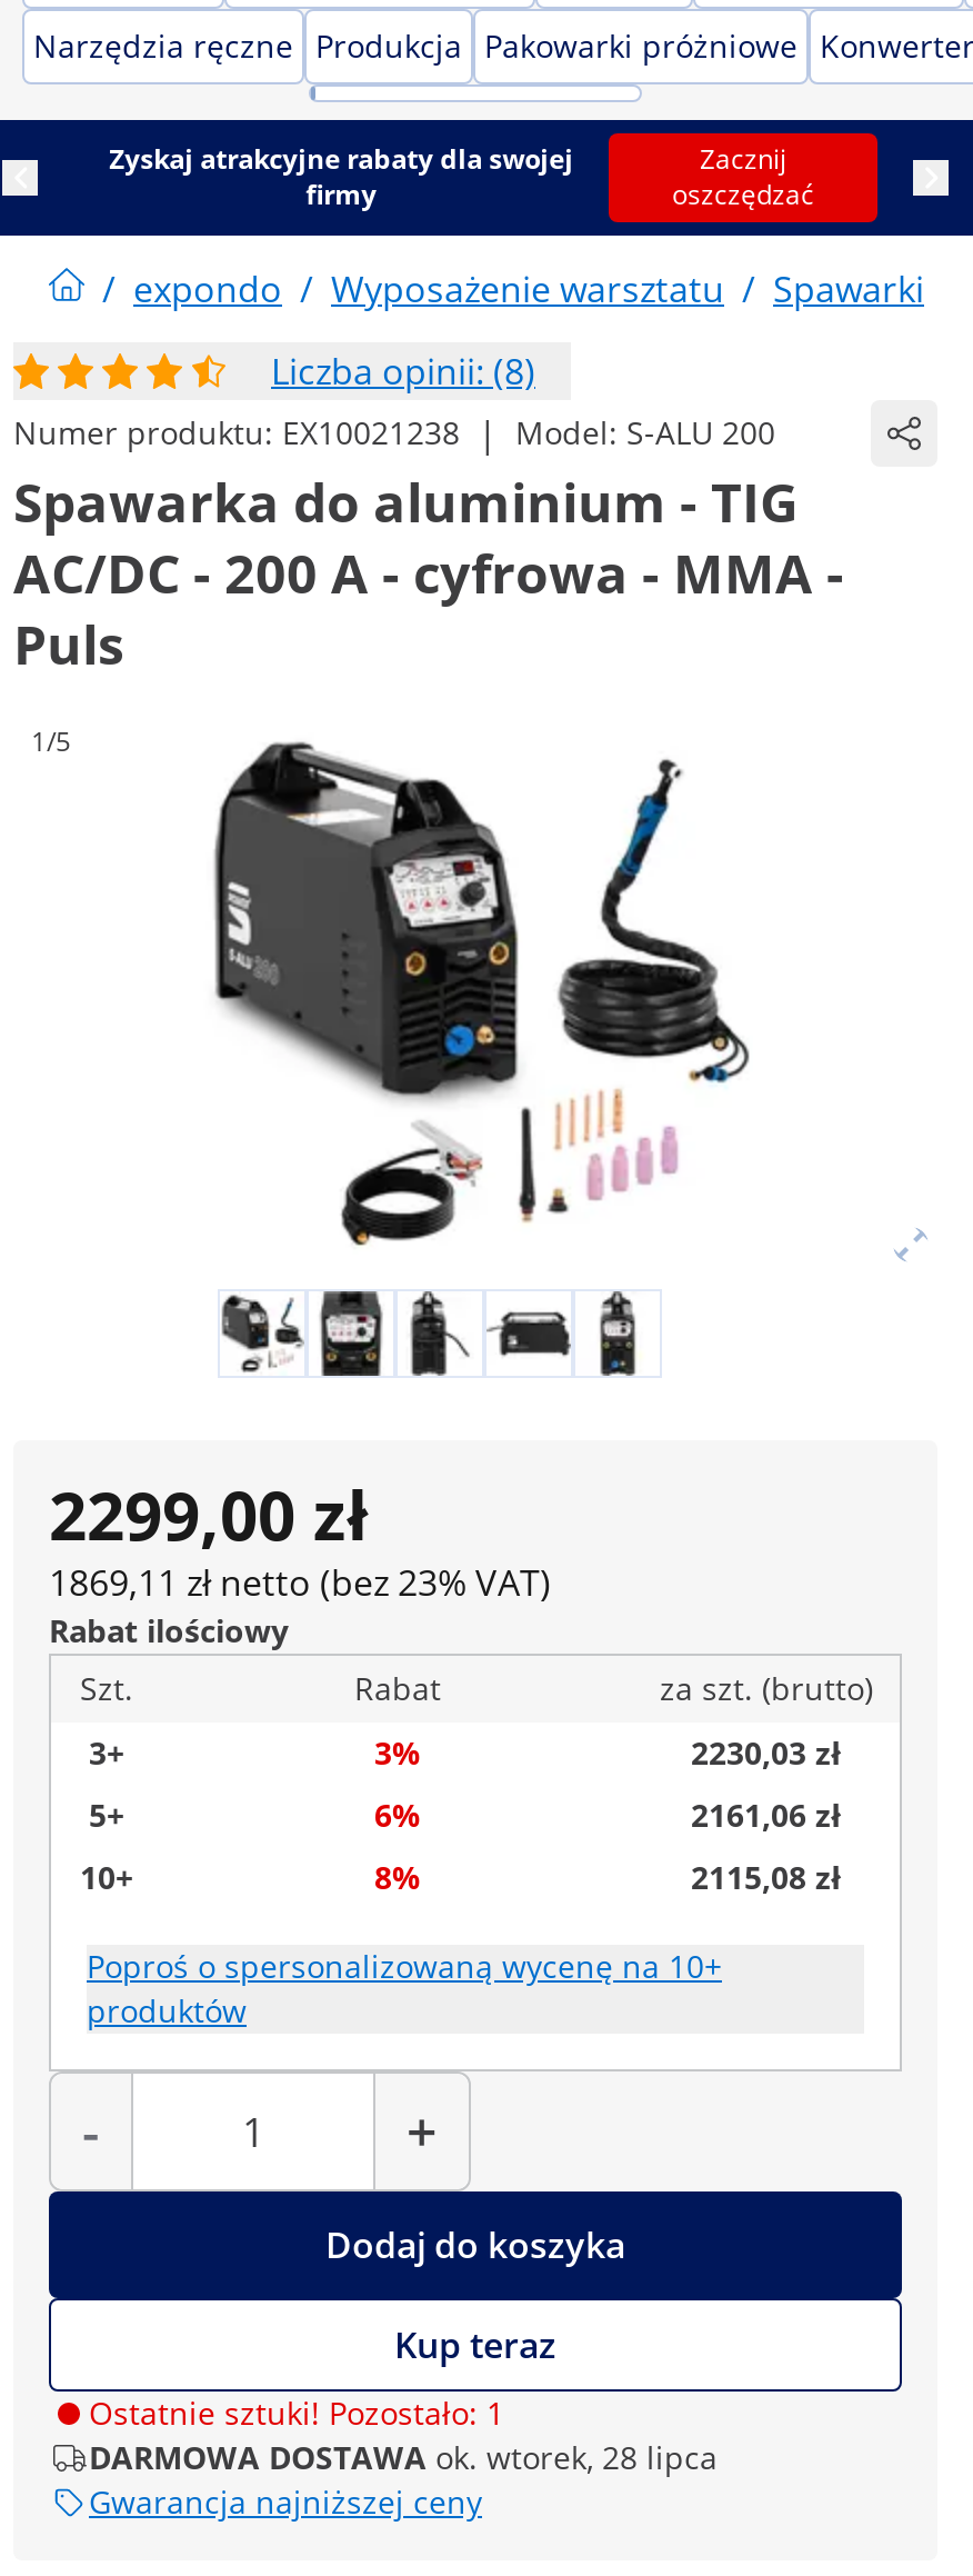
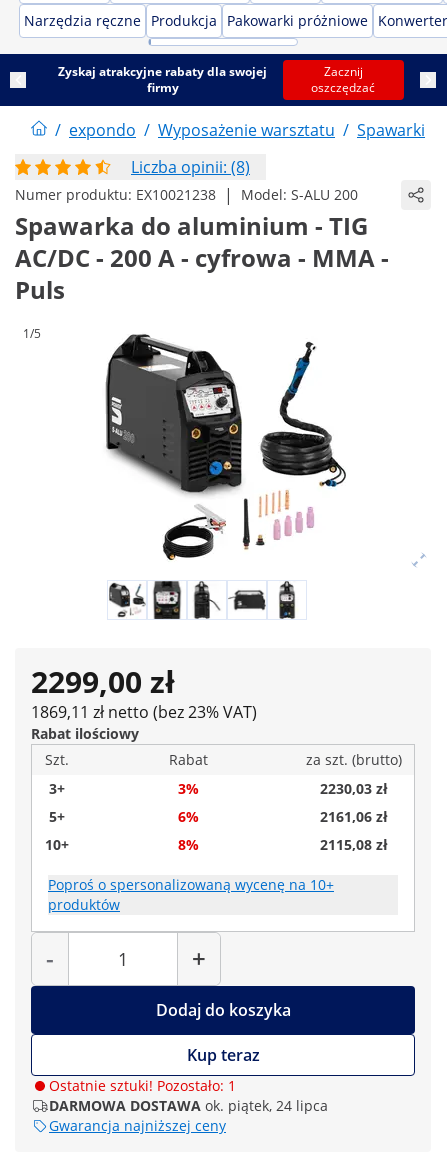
[89,2436,718,2478] DARMOWA DOSTAWA ok. wtorek, 28 lipca -> [49,1096,328,1115] DARMOWA DOSTAWA ok. piątek, 24 lipca

